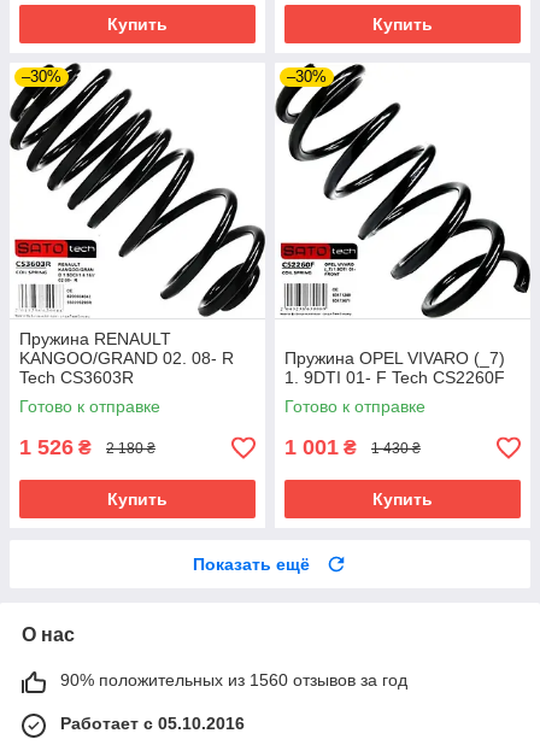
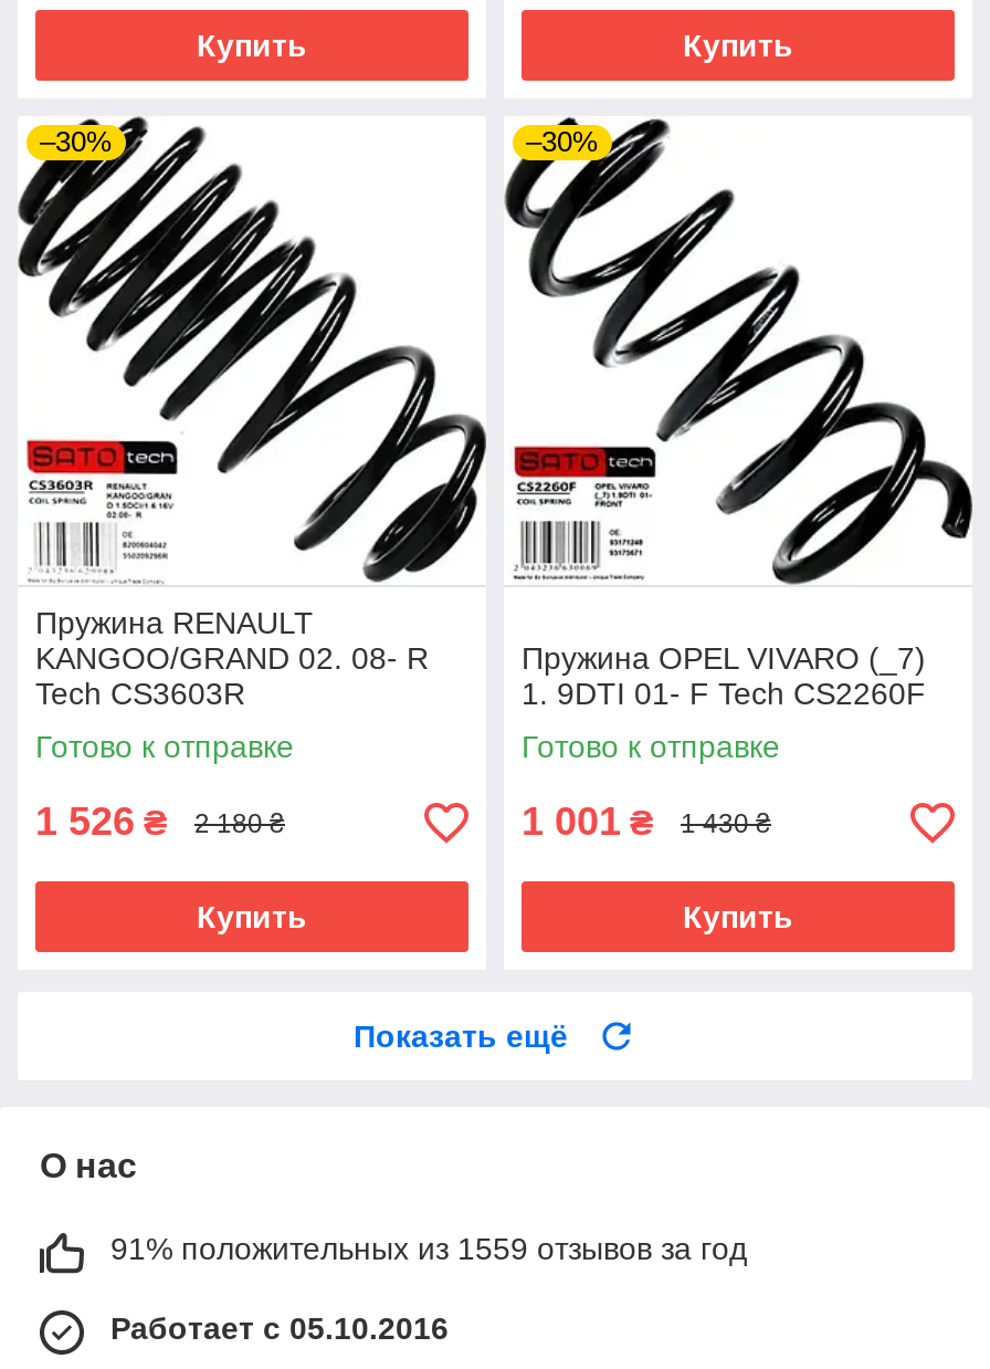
[60,671,407,690] 90% положительных из 1560 отзывов за год -> [110,1232,747,1267] 91% положительных из 1559 отзывов за год

